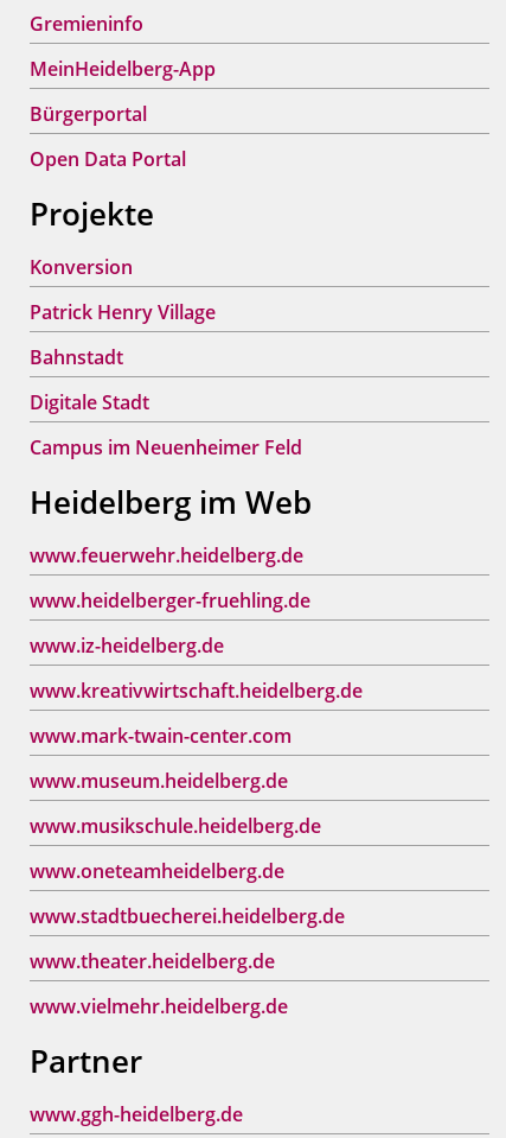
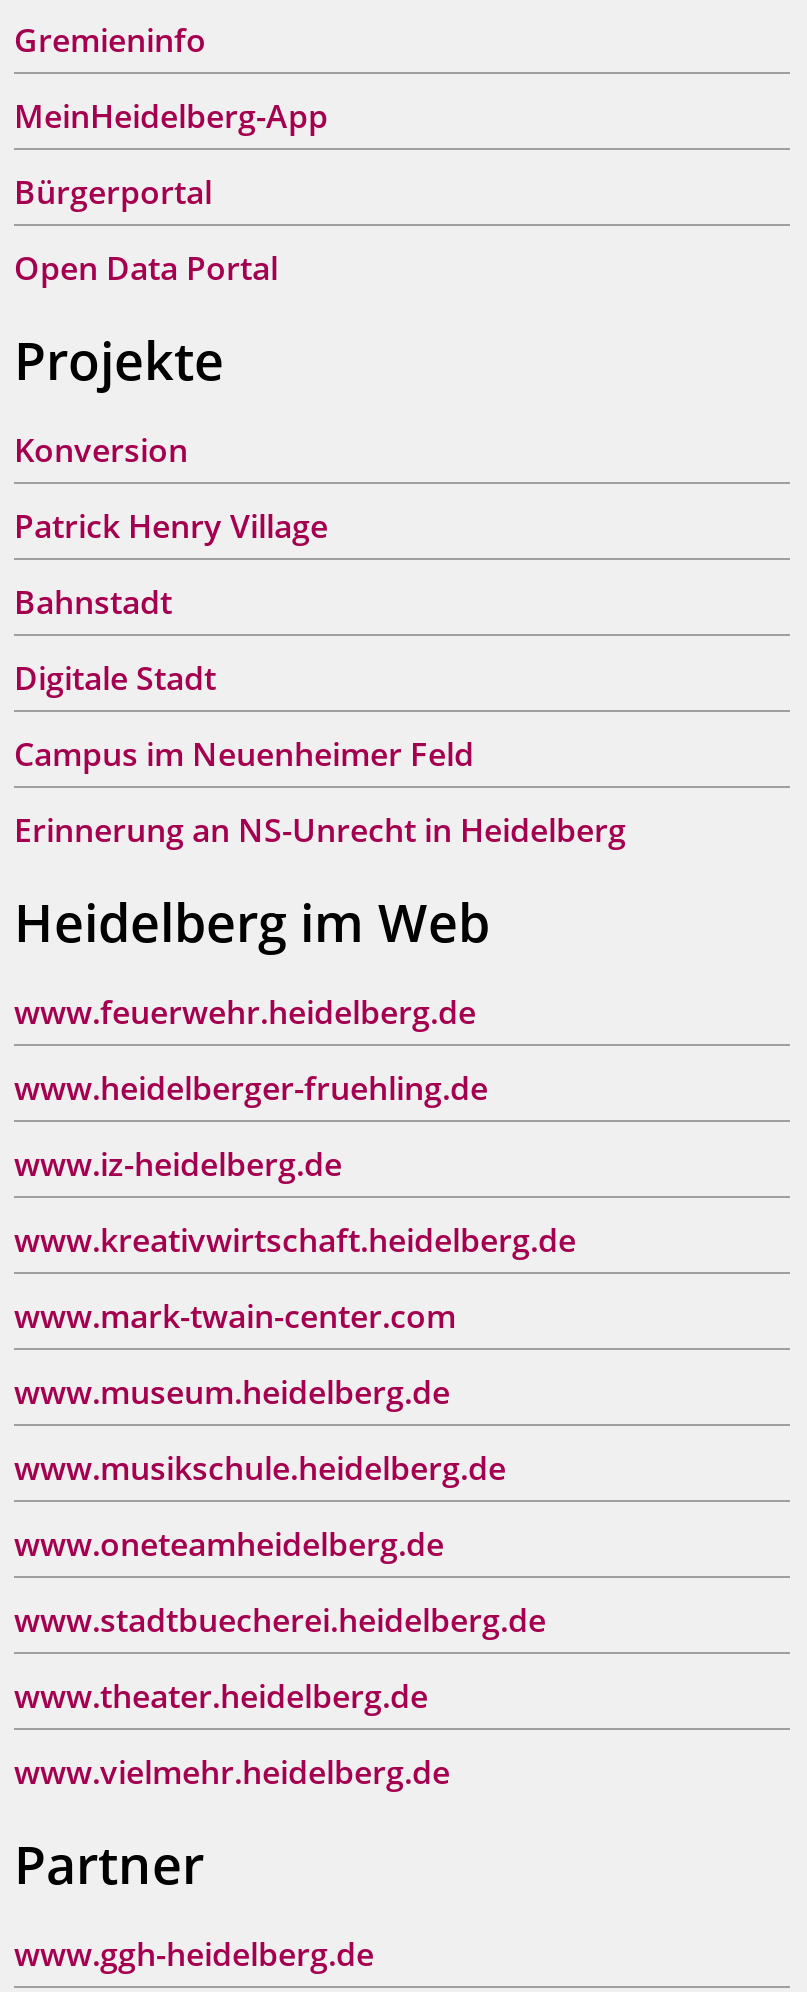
none -> [14,809,626,853] Erinnerung an NS-Unrecht in Heidelberg

